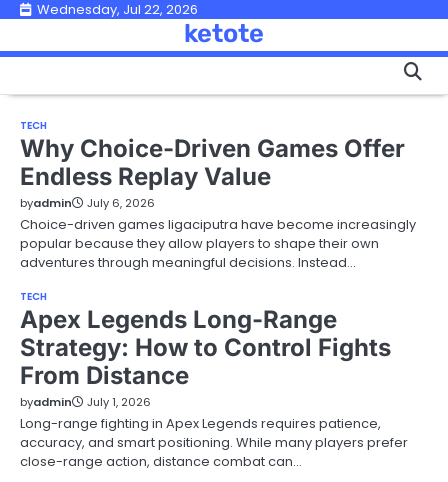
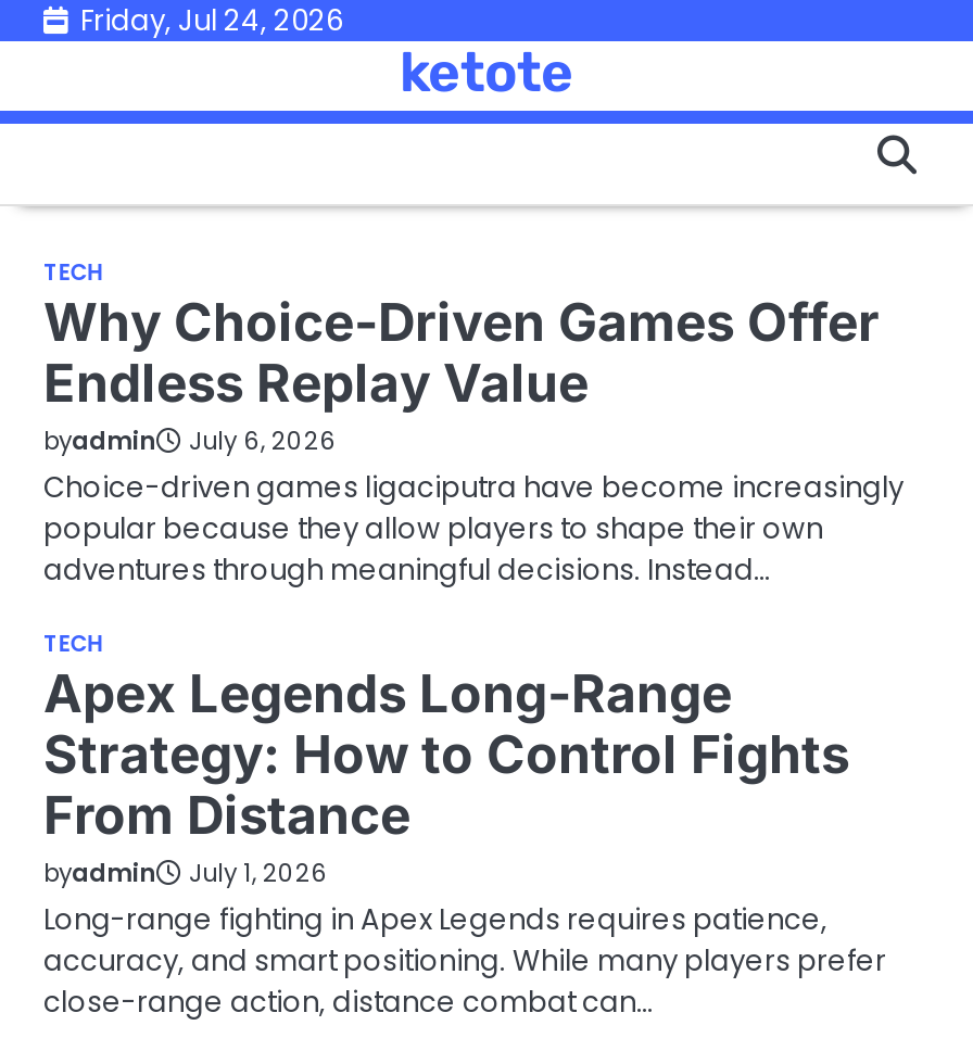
[37,0,198,19] Wednesday, Jul 22, 2026 -> [80,0,343,41] Friday, Jul 24, 2026

